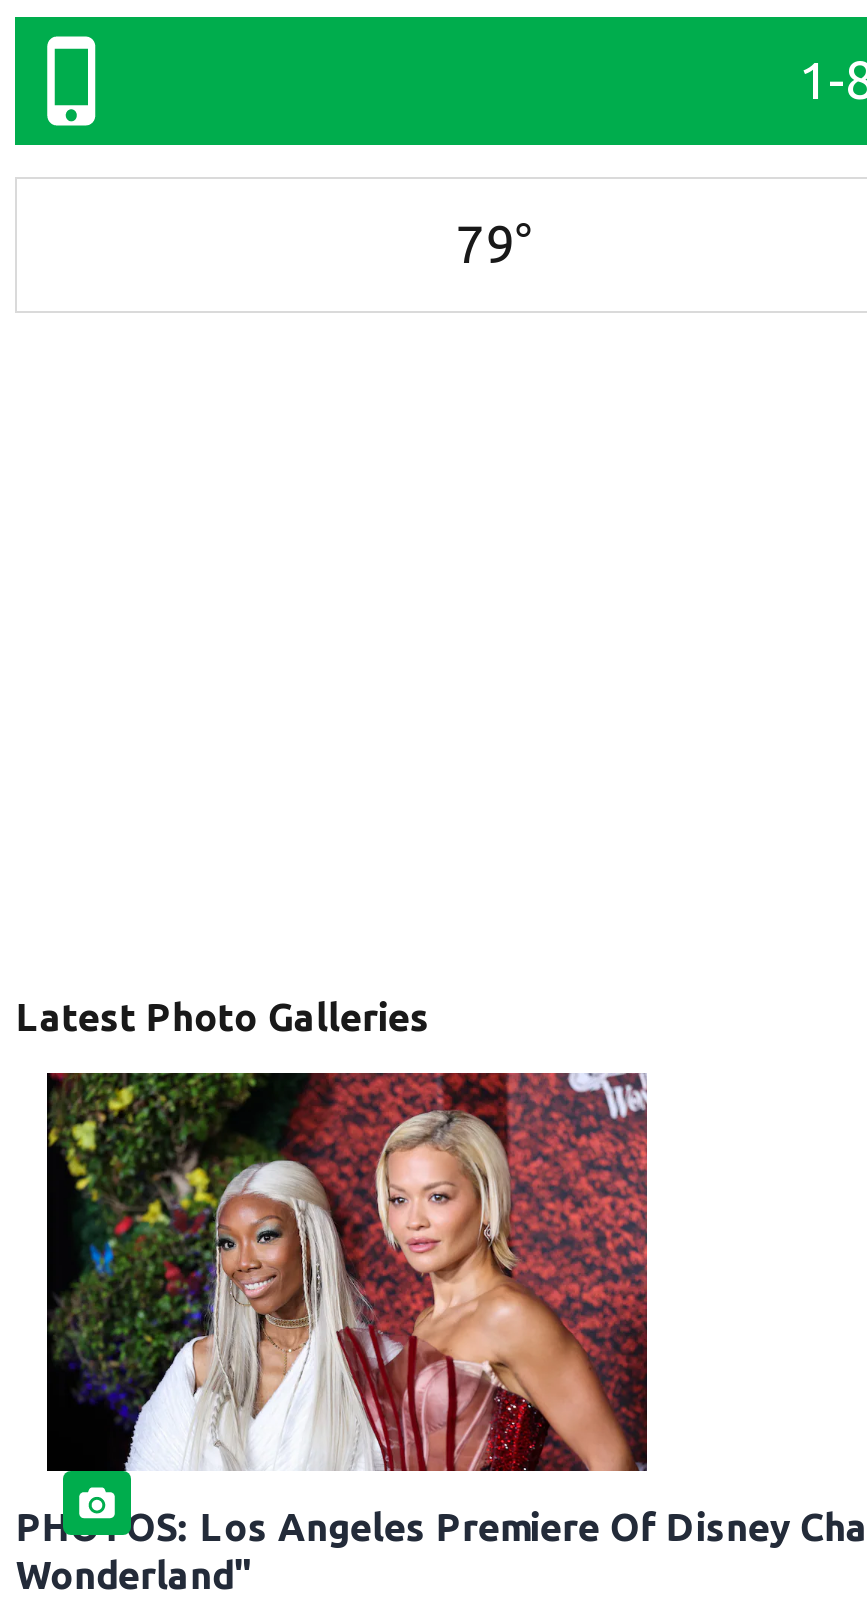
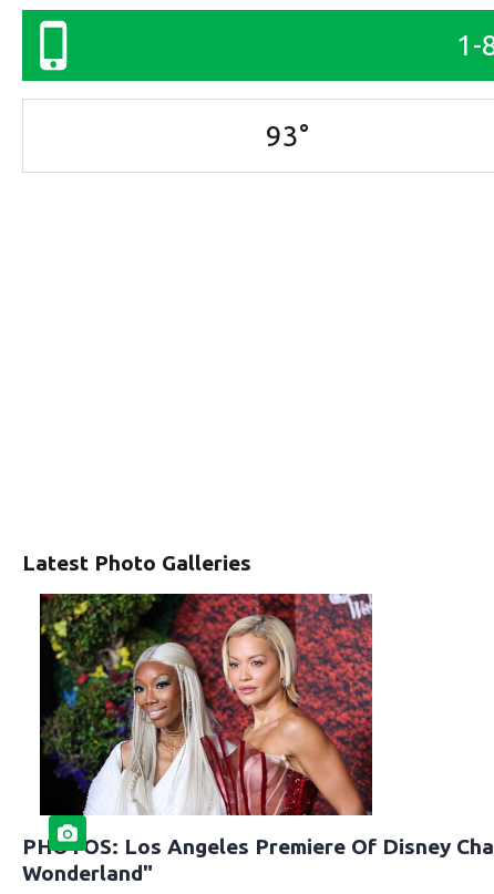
[456,215,534,273] 79° -> [266,120,309,152] 93°

